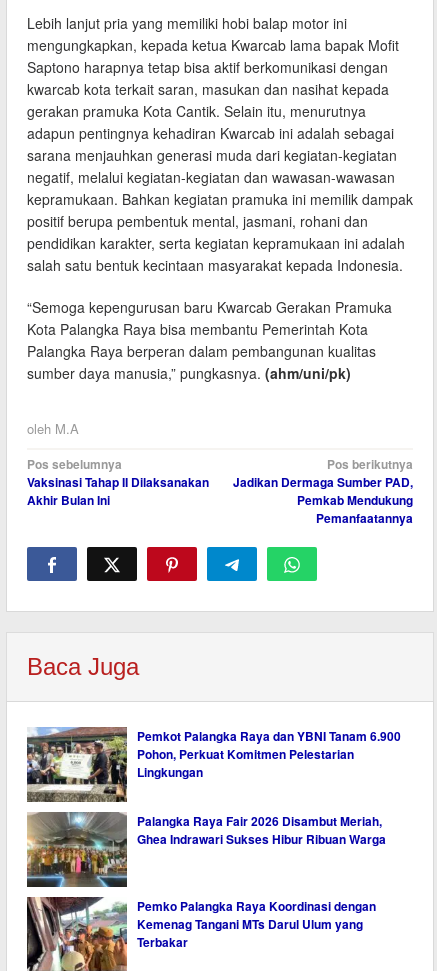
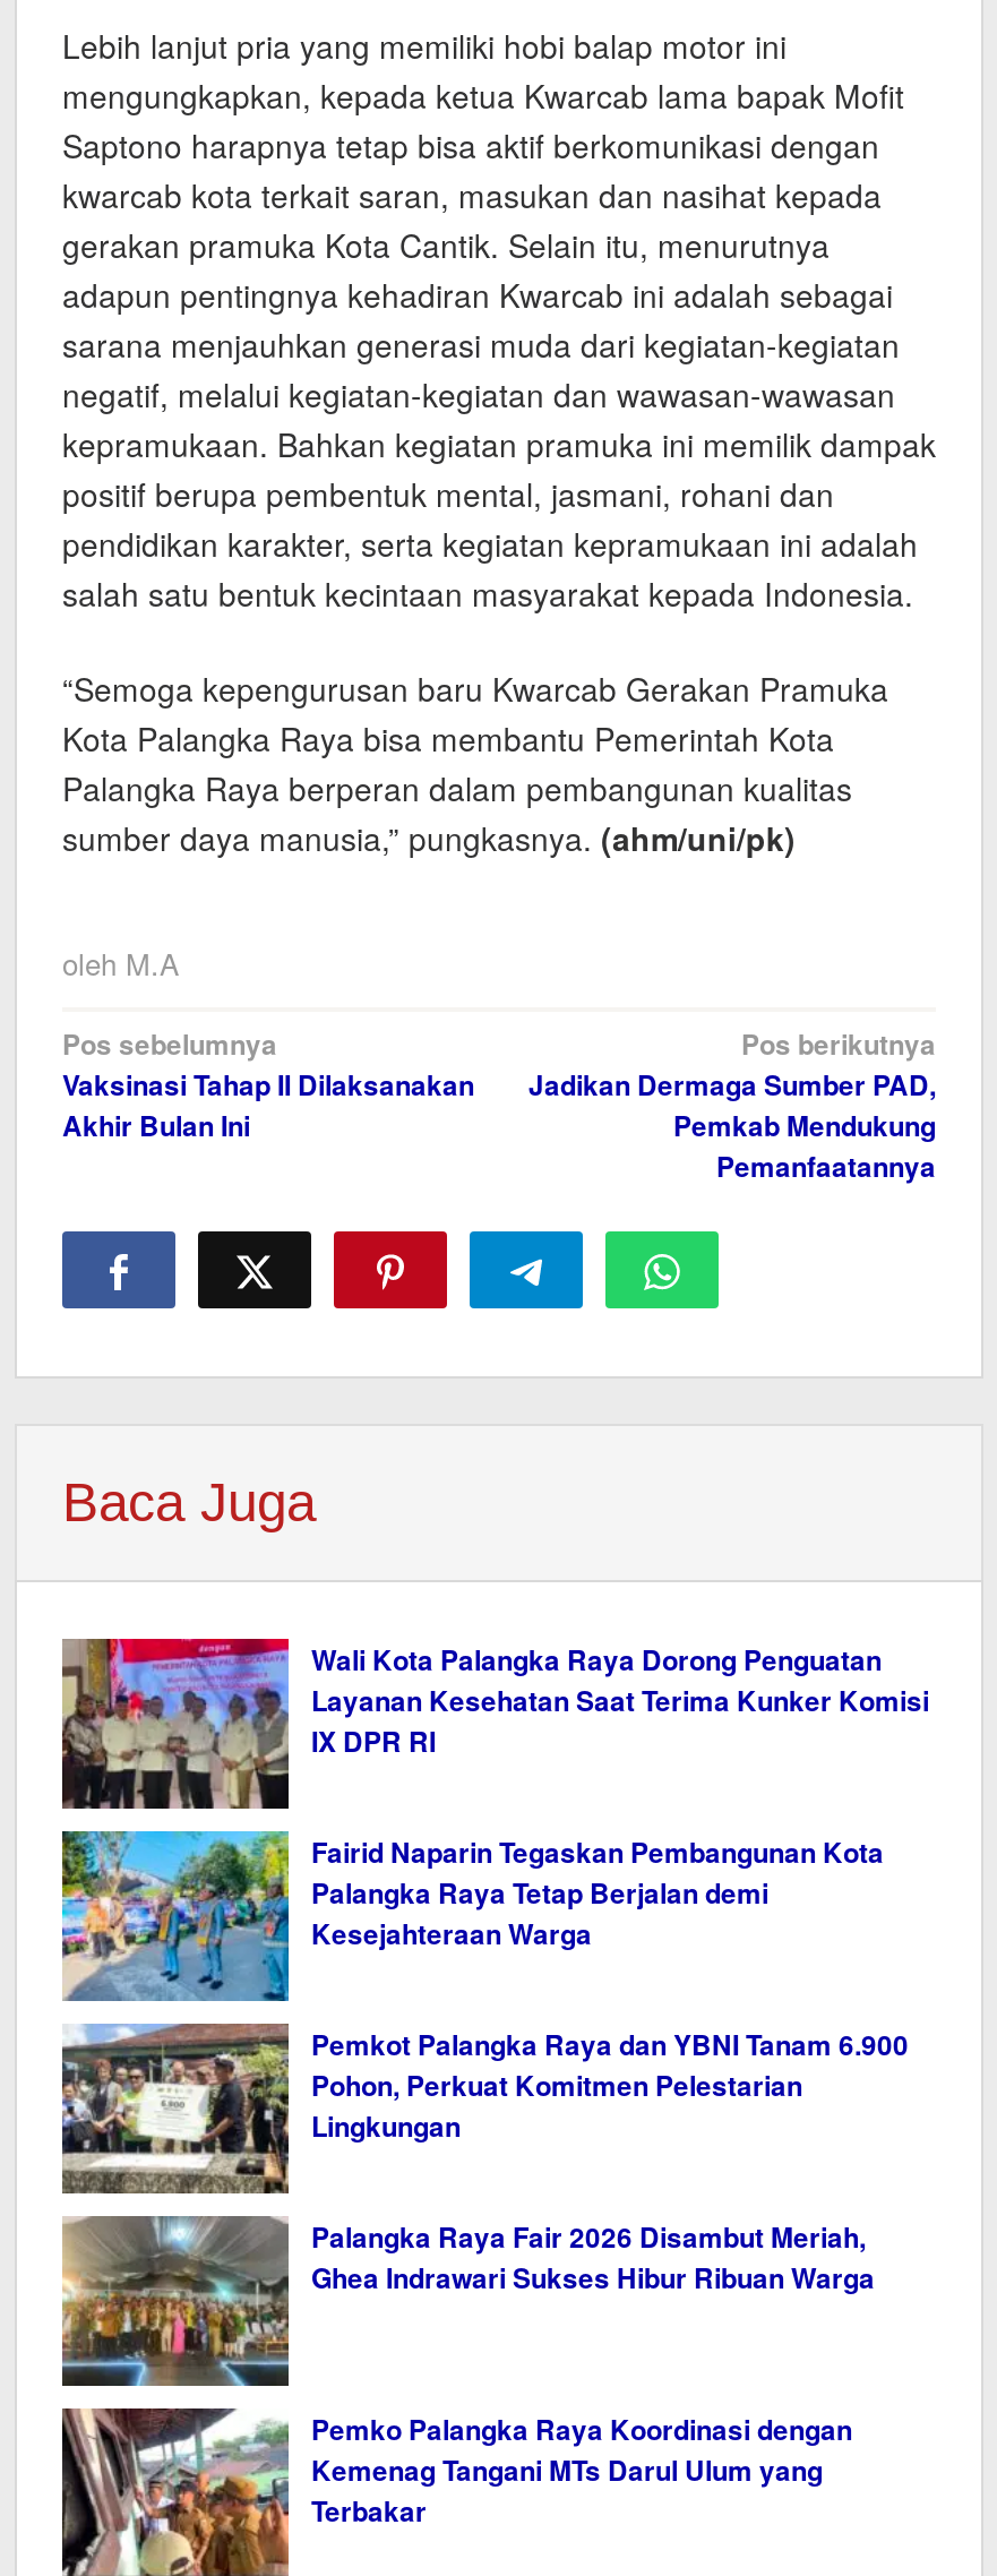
none -> [60,1829,291,2003] [image]
none -> [62,1637,929,1954] [image] | Wali Kota Palangka Raya Dorong Penguatan | Layanan Kesehatan Saat Terima Kunker Komisi | IX DPR RI | Fairid Naparin Tegaskan Pembangunan Kota | Palangka Raya Tetap Berjalan demi | Kesejahteraan Warga

